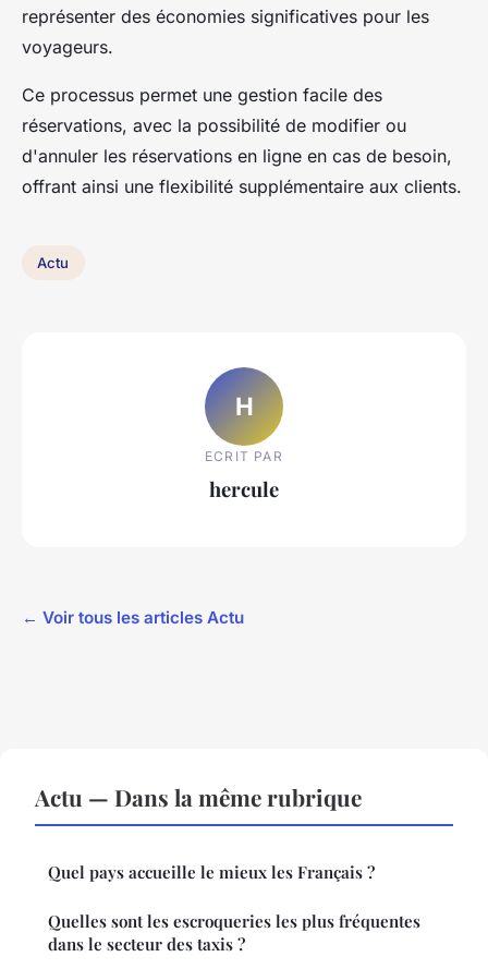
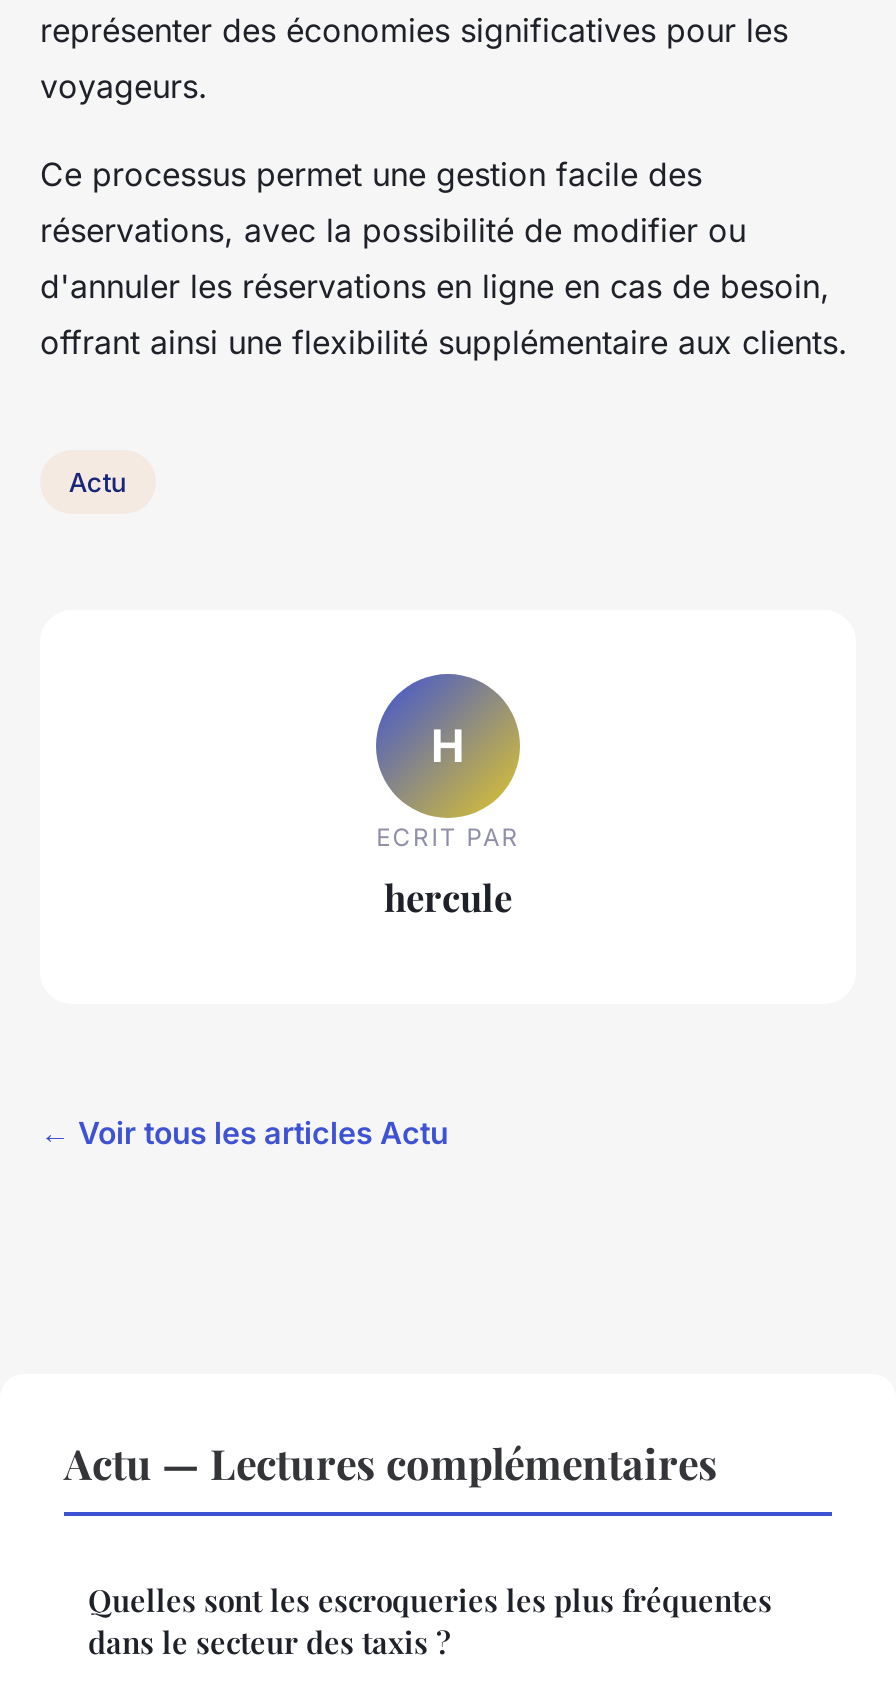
[35,782,375,883] Actu — Dans la même rubrique | Quel pays accueille le mieux les Français ? -> [64,1434,718,1490] Actu — Lectures complémentaires

